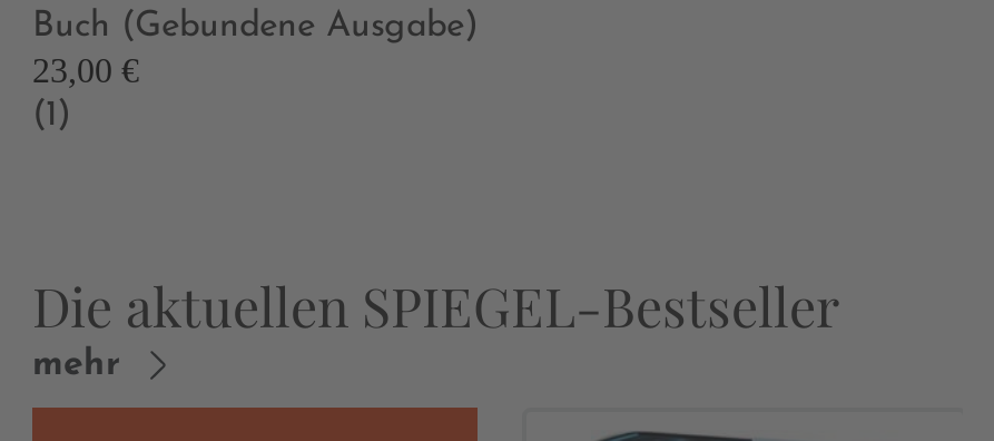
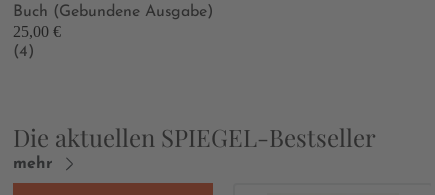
[32,51,139,89] 23,00 € -> [13,23,61,40] 25,00 €
[32,98,70,134] (1) -> [13,44,34,60] (4)

